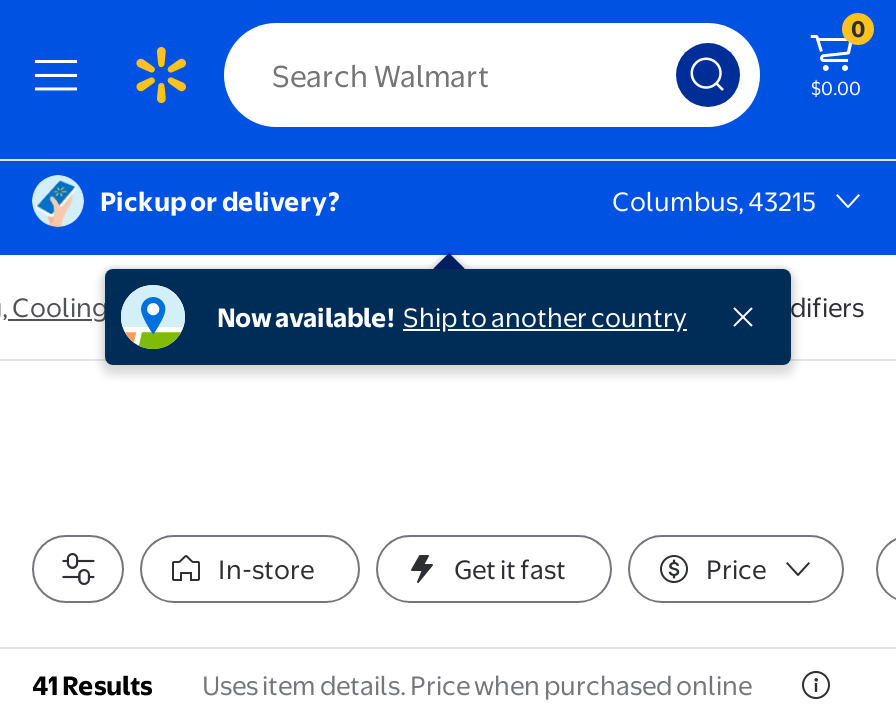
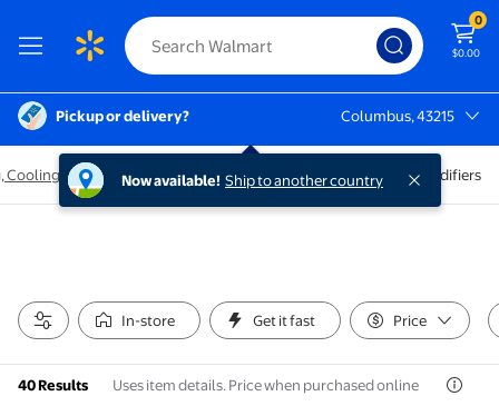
[32,668,752,701] 41 Results Uses item details. Price when purchased online -> [18,375,419,394] 40 Results Uses item details. Price when purchased online

